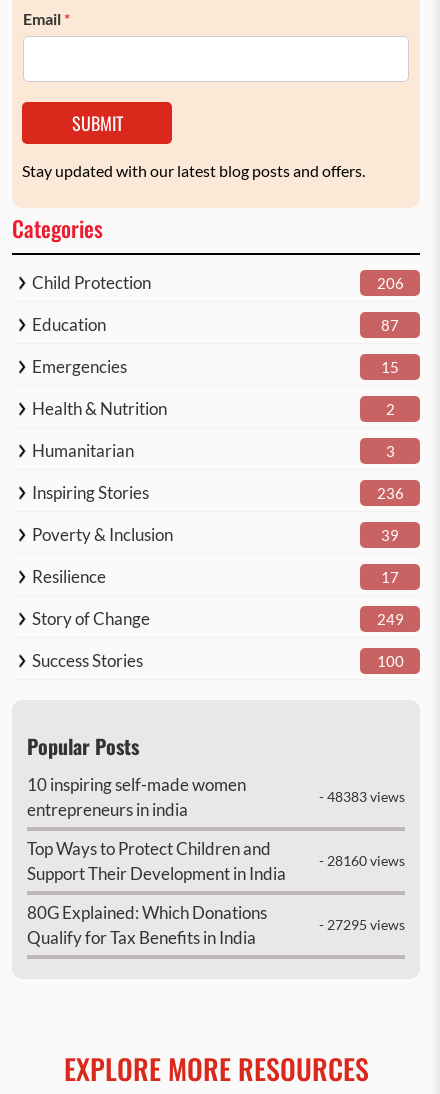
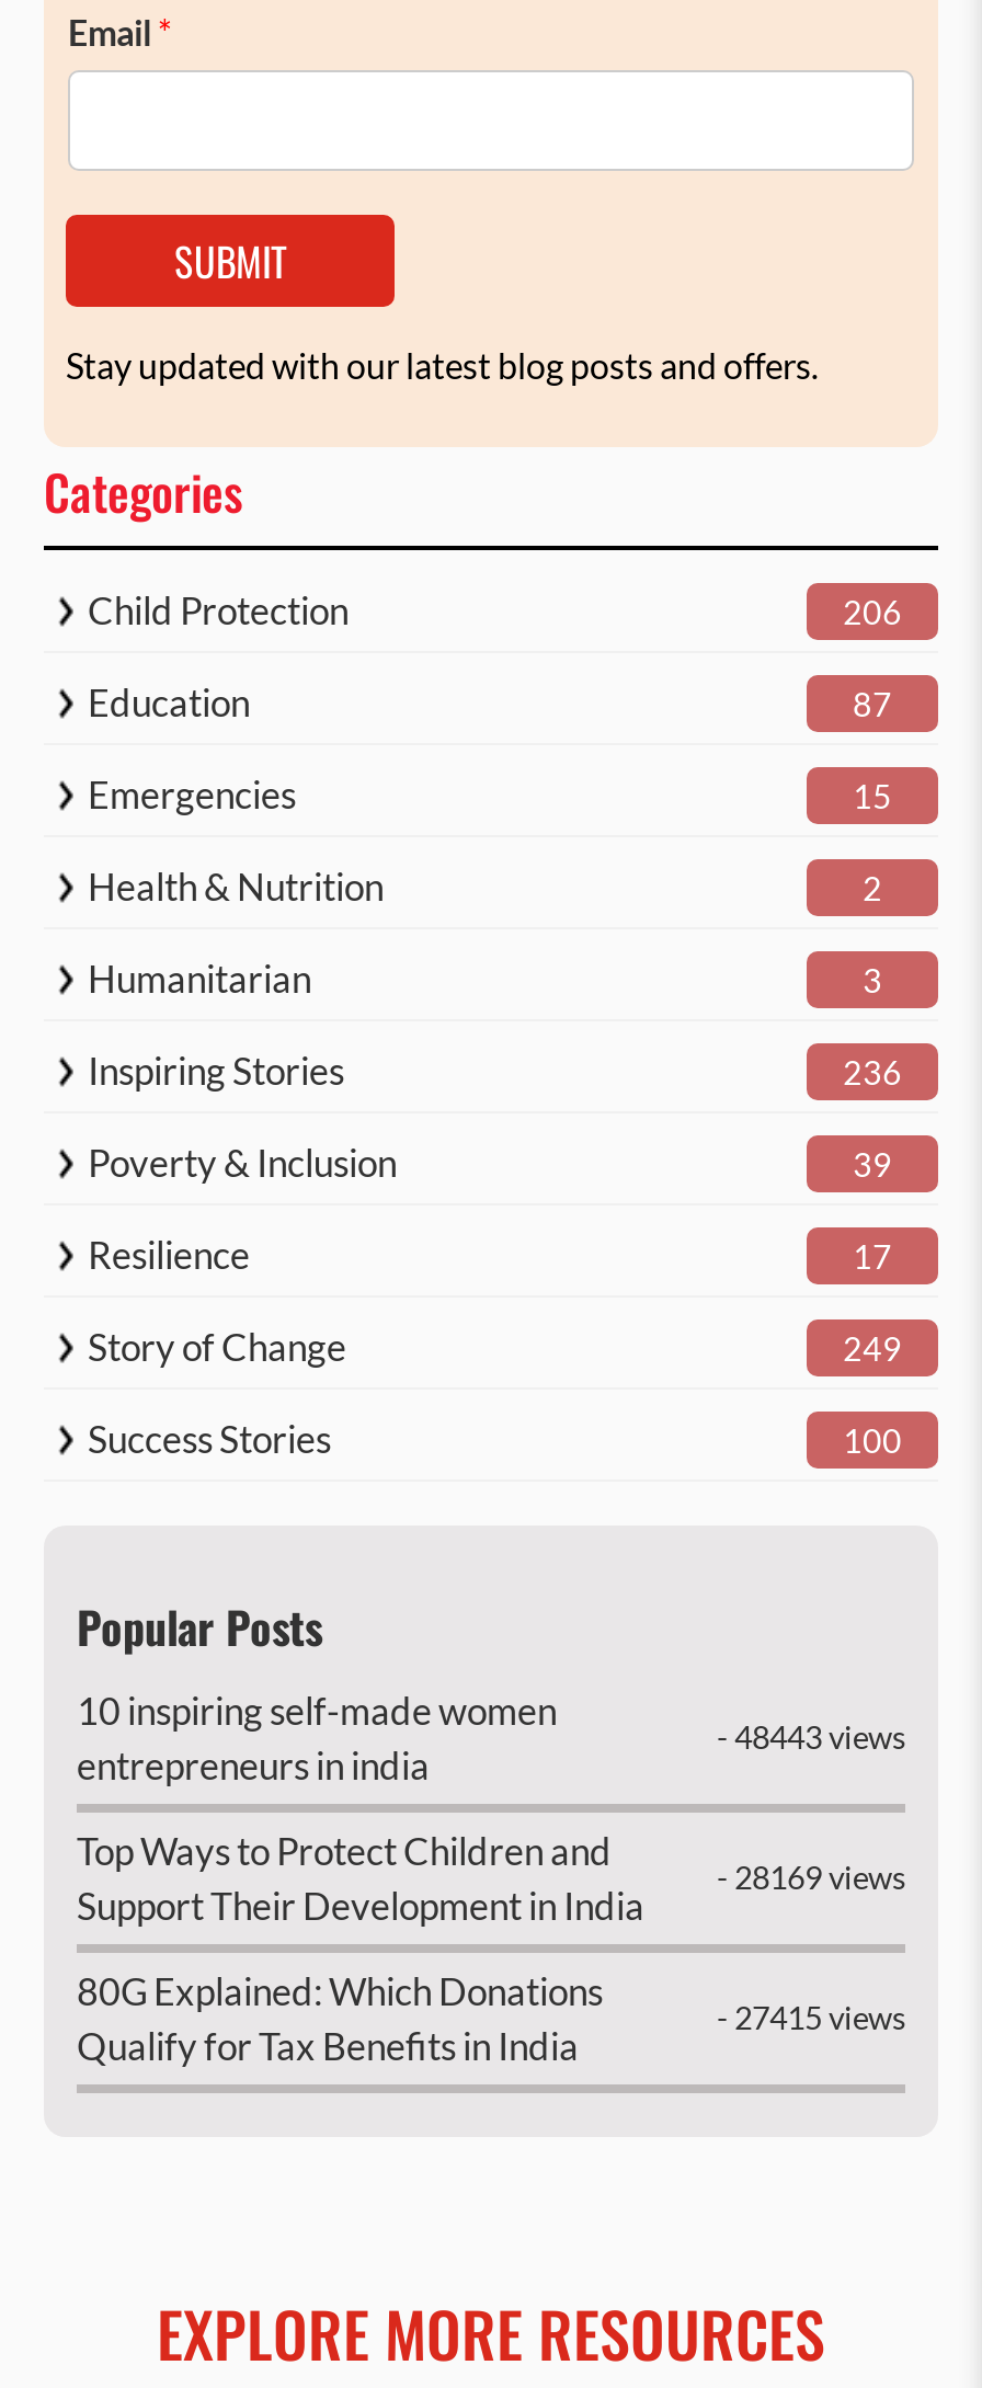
[319,788,405,805] - 48383 views -> [717,1718,905,1756] - 48443 views
[319,852,405,869] - 28160 views -> [717,1859,905,1896] - 28169 views
[319,916,405,933] - 27295 views -> [717,1999,905,2036] - 27415 views

